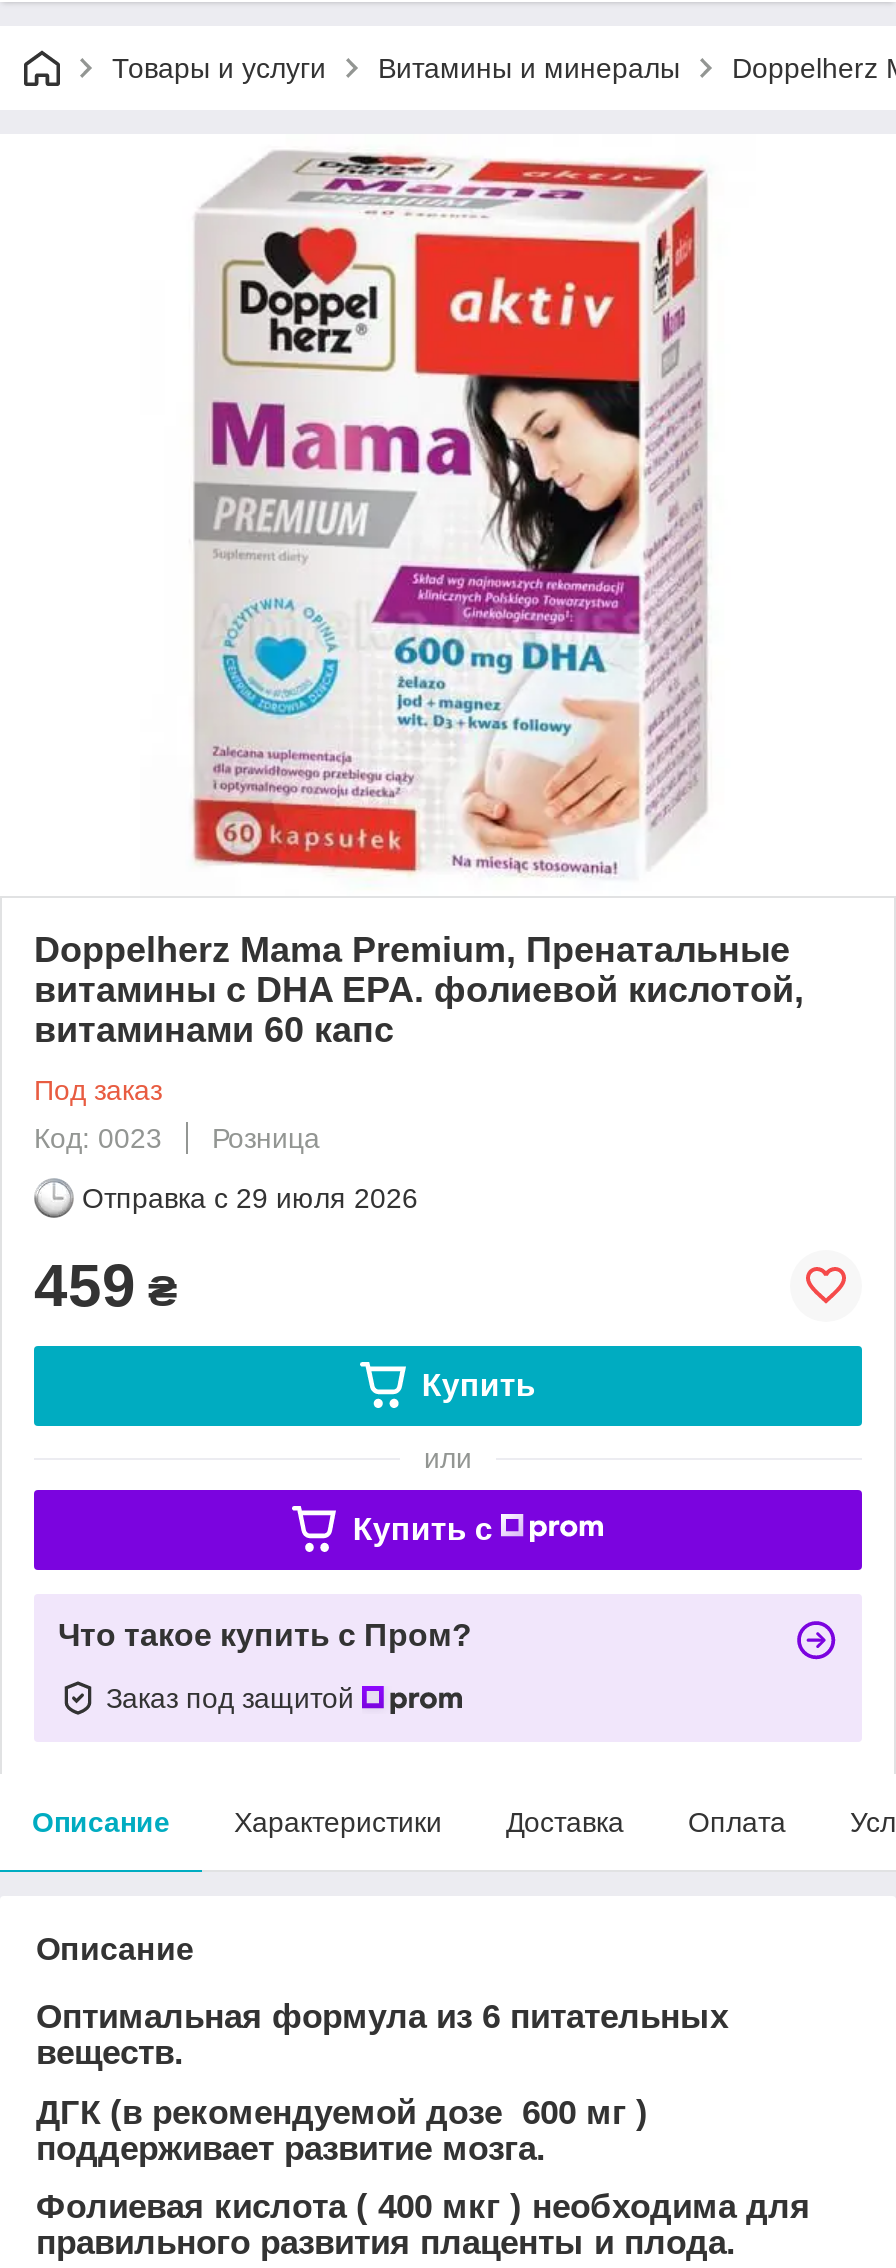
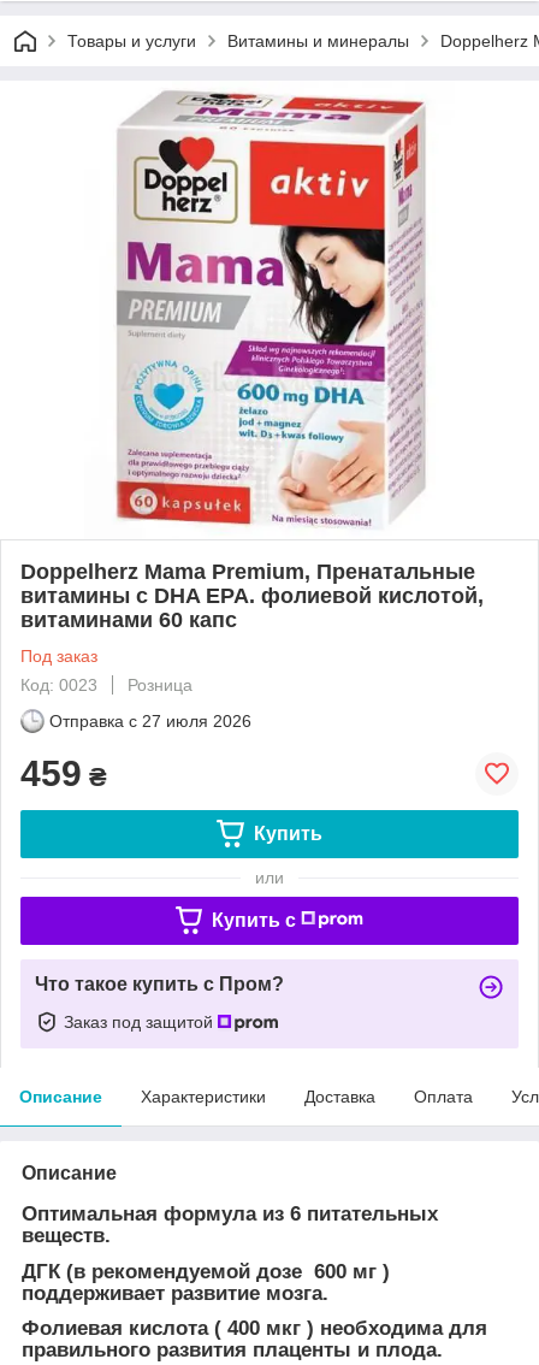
[82,1182,418,1214] Отправка с 29 июля 2026 -> [49,711,251,730] Отправка с 27 июля 2026

